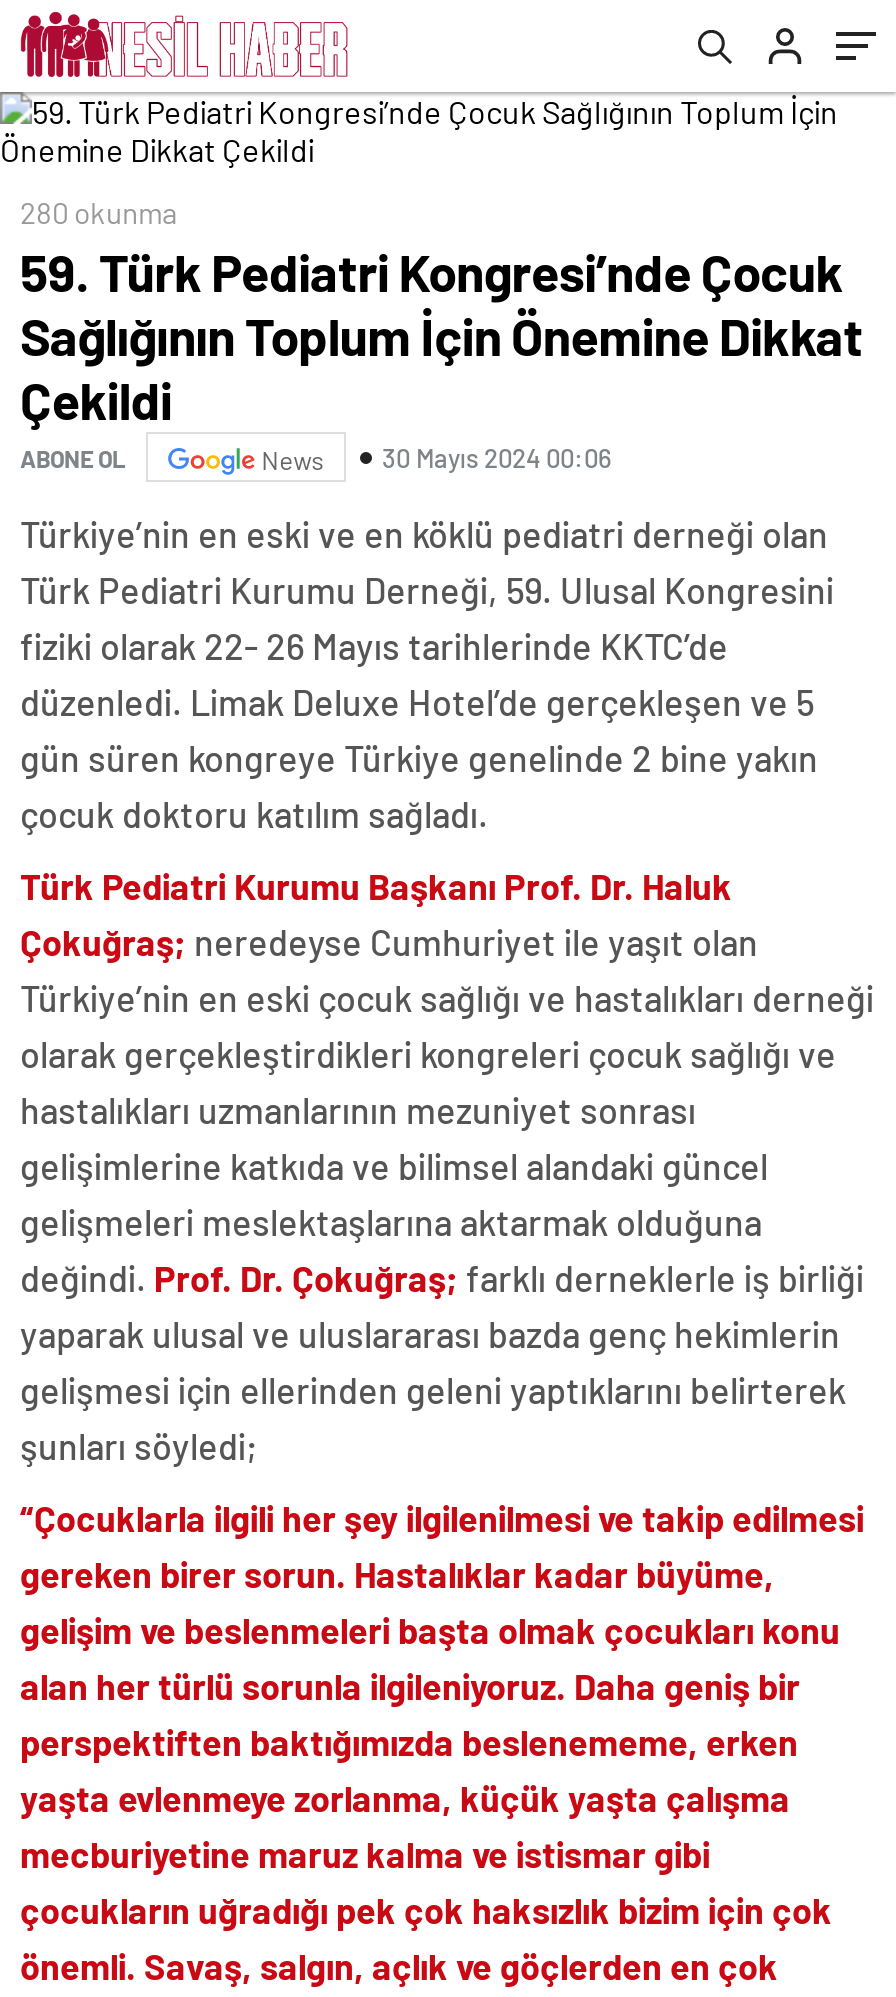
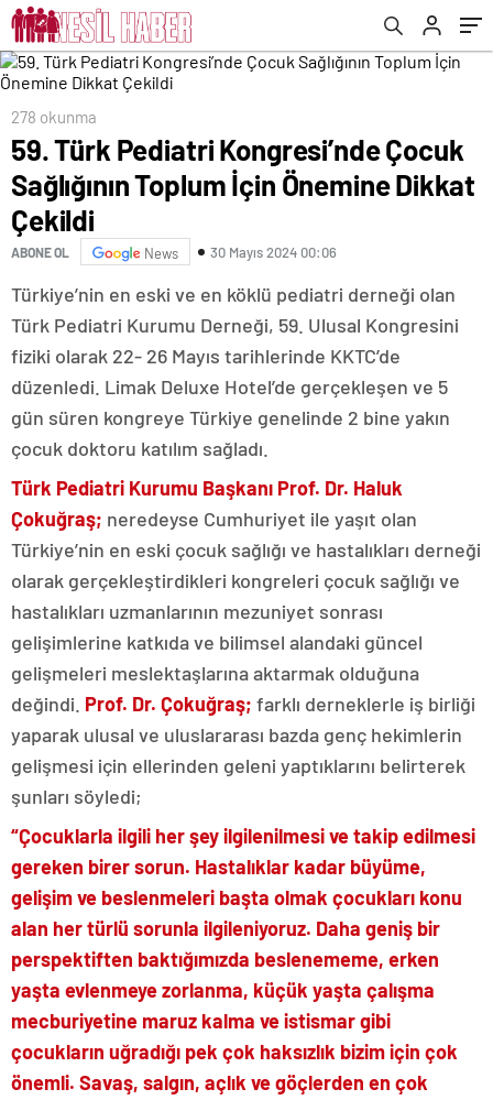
[20,194,178,230] 280 okunma -> [11,107,97,127] 278 okunma

